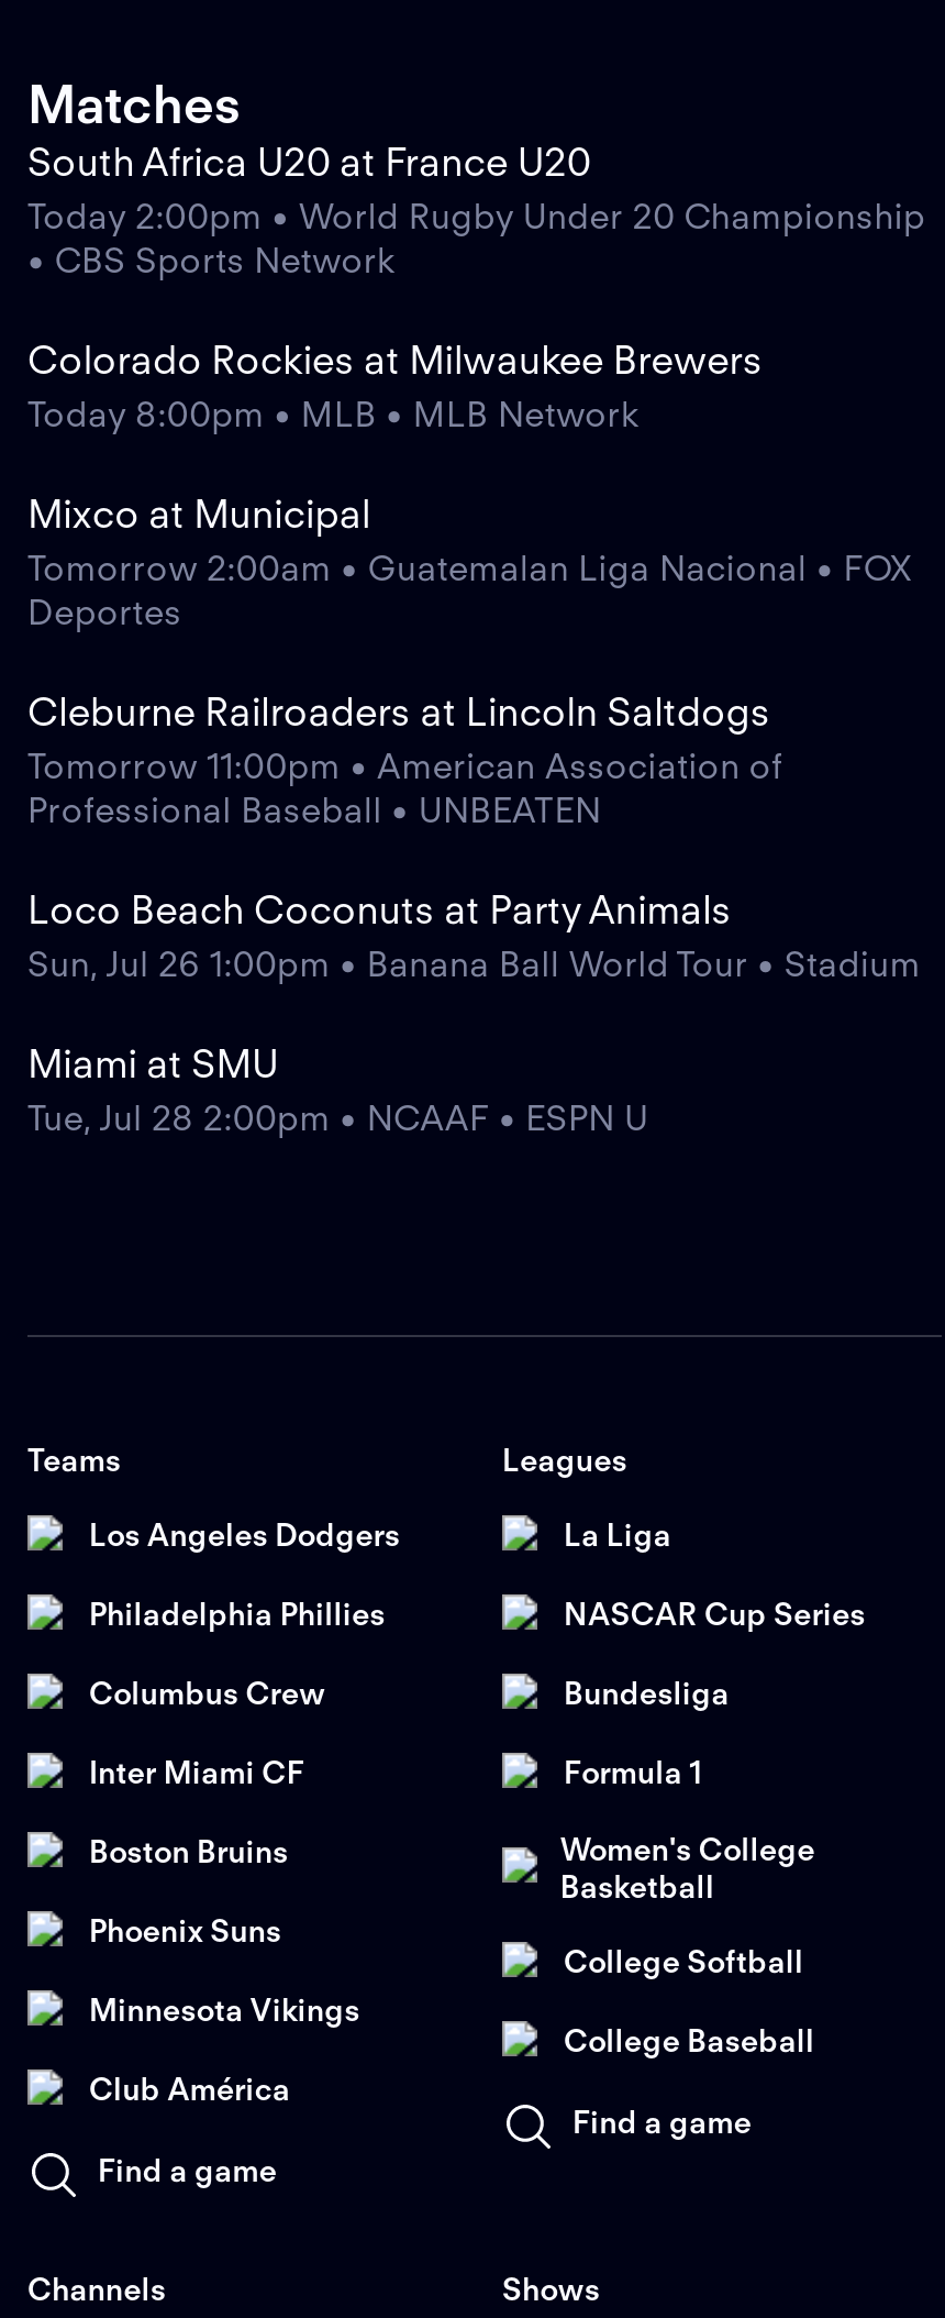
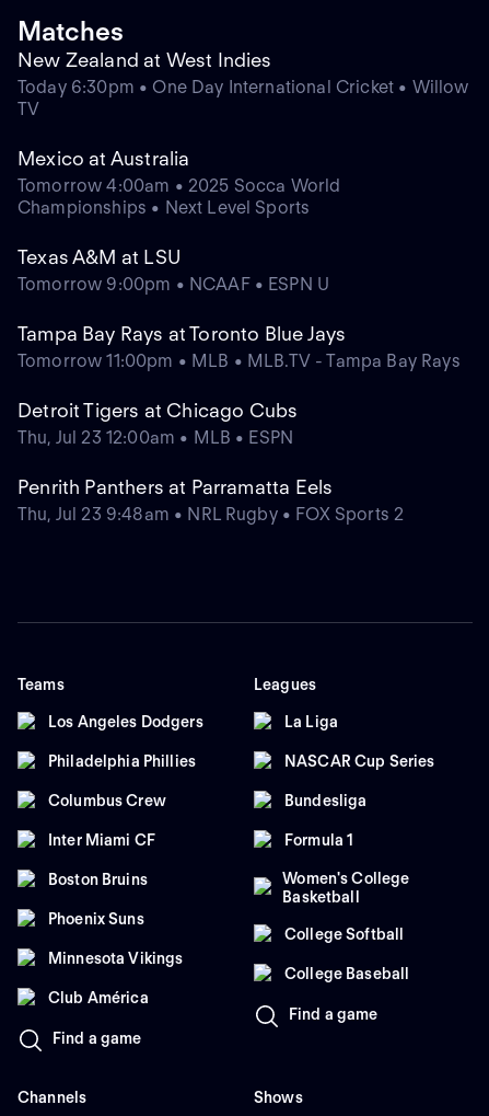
[27,138,926,281] South Africa U20 at France U20 | Today 2:00pm • World Rugby Under 20 Championship | • CBS Sports Network -> [18,48,469,119] New Zealand at West Indies | Today 6:30pm • One Day International Cricket • Willow | TV
[27,336,763,435] Colorado Rockies at Milwaukee Brewers | Today 8:00pm • MLB • MLB Network -> [18,146,341,218] Mexico at Australia | Tomorrow 4:00am • 2025 Socca World | Championships • Next Level Sports
[27,490,912,633] Mixco at Municipal | Tomorrow 2:00am • Guatemalan Liga Nacional • FOX | Deportes -> [18,245,329,294] Texas A&M at LSU | Tomorrow 9:00pm • NCAAF • ESPN U
[27,688,783,831] Cleburne Railroaders at Lincoln Saltdogs | Tomorrow 11:00pm • American Association of | Professional Baseball • UNBEATEN -> [18,322,460,371] Tampa Bay Rays at Toronto Blue Jays | Tomorrow 11:00pm • MLB • MLB.TV - Tampa Bay Rays
[27,886,921,985] Loco Beach Coconuts at Party Animals | Sun, Jul 26 1:00pm • Banana Ball World Tour • Stadium -> [18,398,298,448] Detroit Tigers at Chicago Cubs | Thu, Jul 23 12:00am • MLB • ESPN
[27,1040,649,1139] Miami at SMU | Tue, Jul 28 2:00pm • NCAAF • ESPN U -> [18,475,404,524] Penrith Panthers at Parramatta Eels | Thu, Jul 23 9:48am • NRL Rugby • FOX Sports 2

